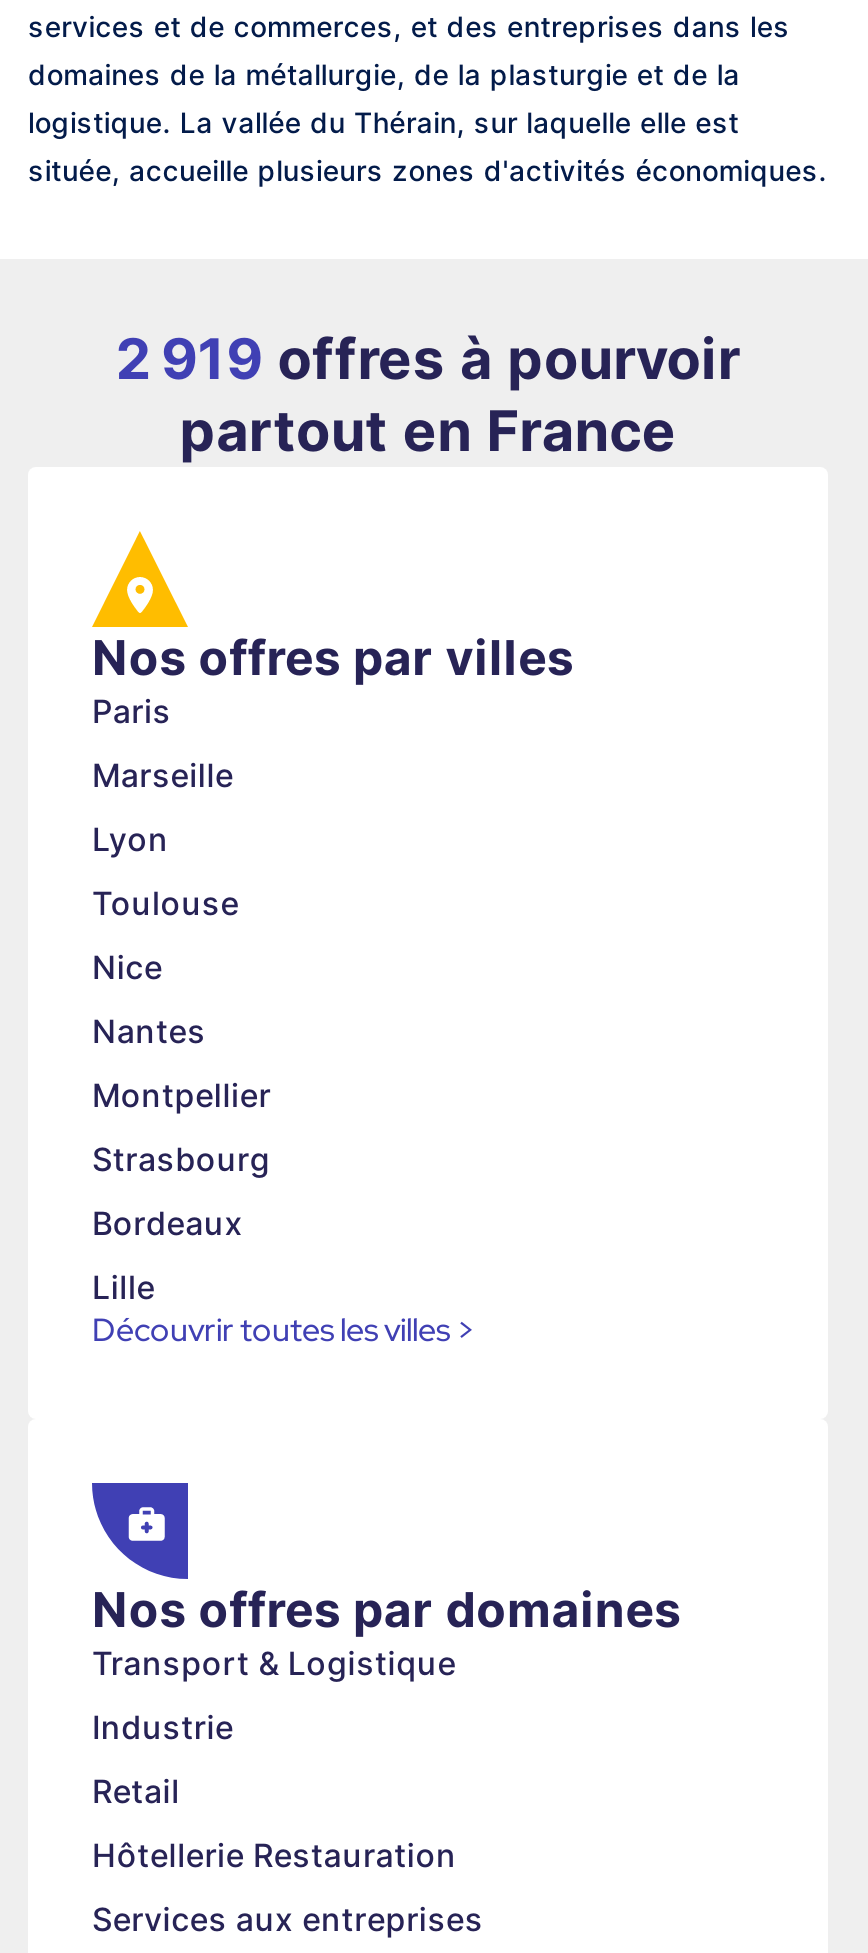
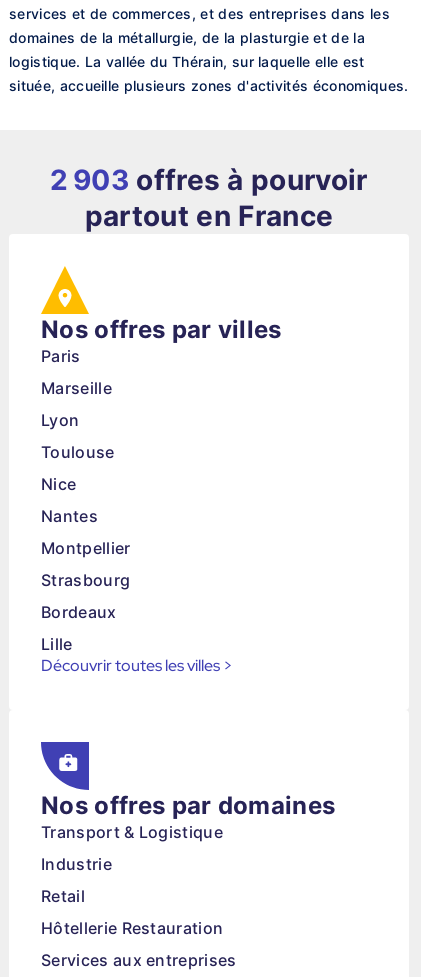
[116,325,740,393] 2 919 offres à pourvoir -> [50,163,368,197] 2 903 offres à pourvoir

